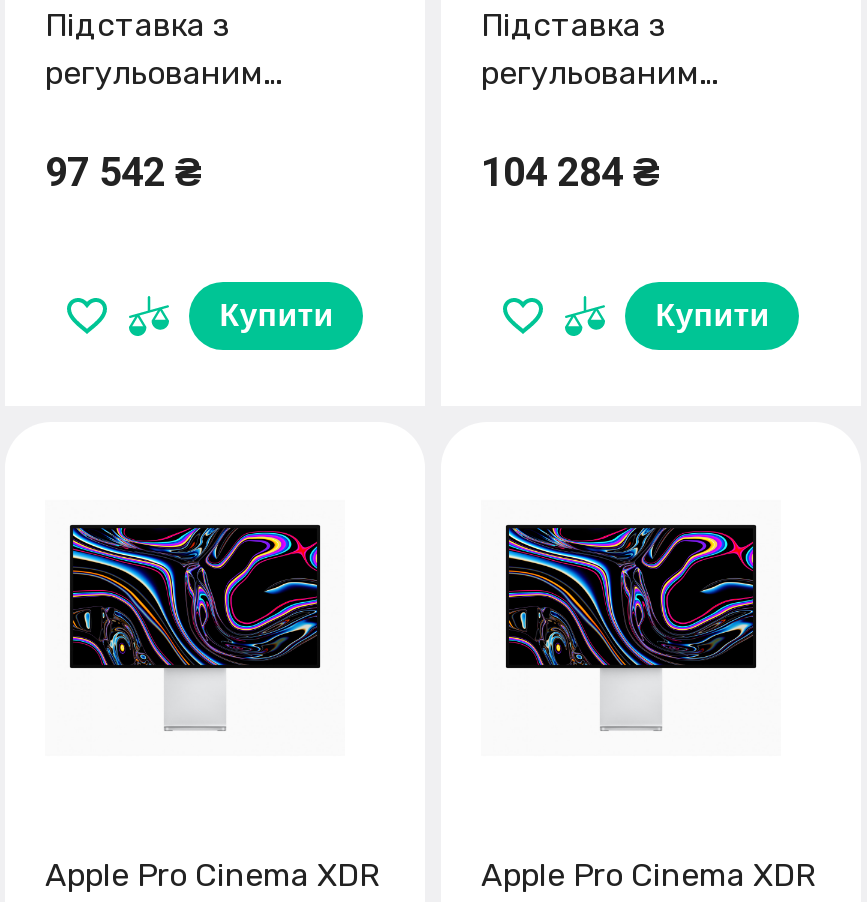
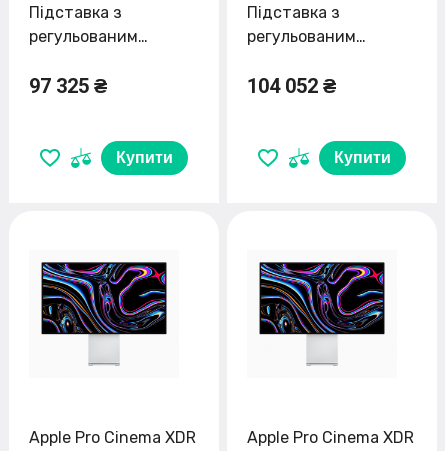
[45,148,201,196] 97 542 ₴ -> [29,74,107,98] 97 325 ₴
[481,148,659,196] 104 284 ₴ -> [247,74,336,98] 104 052 ₴

